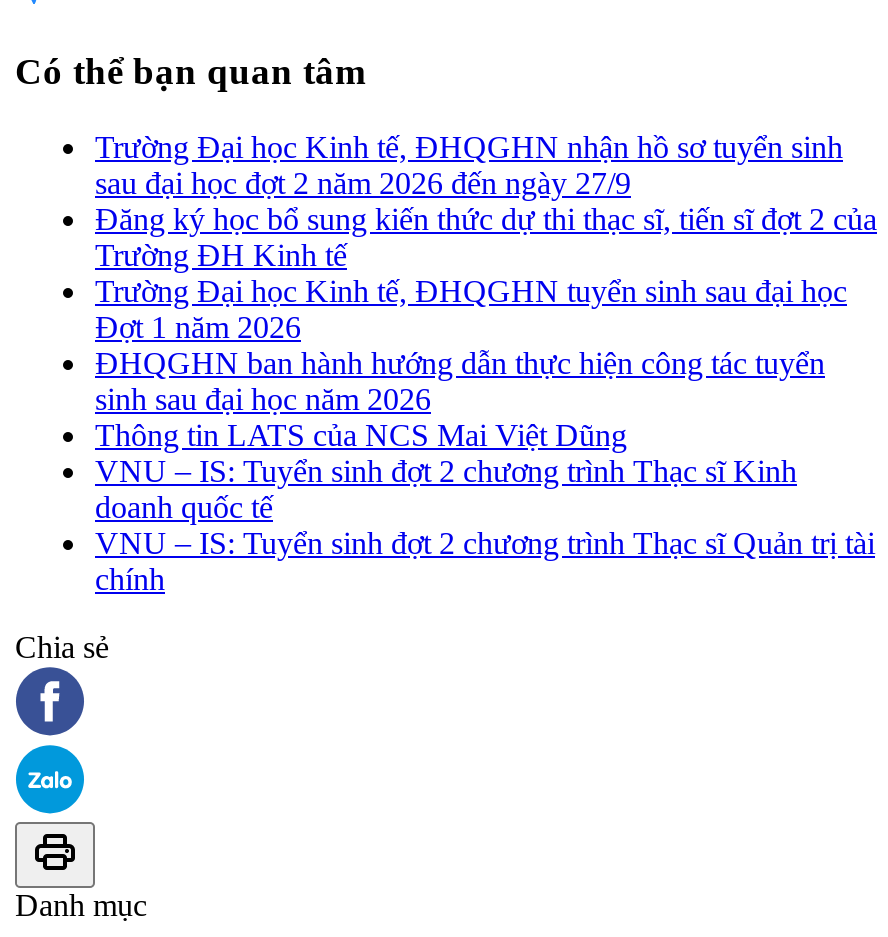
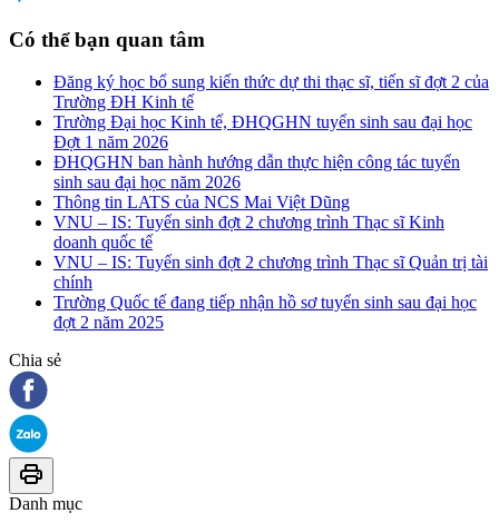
[95,130,843,200] Trường Đại học Kinh tế, ĐHQGHN nhận hồ sơ tuyển sinh | sau đại học đợt 2 năm 2026 đến ngày 27/9 -> none
moved [95,202,877,596] -> [53,73,489,292]: Đăng ký học bổ sung kiến thức dự thi thạc sĩ, tiến sĩ đợt 2 của | Trường ĐH Kinh tế | Trường Đại học Kinh tế, ĐHQGHN tuyển sinh sau đại học | ... | VNU – IS: Tuyển sinh đợt 2 chương trình Thạc sĩ Quản trị tài | chính
none -> [53,293,477,332] Trường Quốc tế đang tiếp nhận hồ sơ tuyển sinh sau đại học | đợt 2 năm 2025

